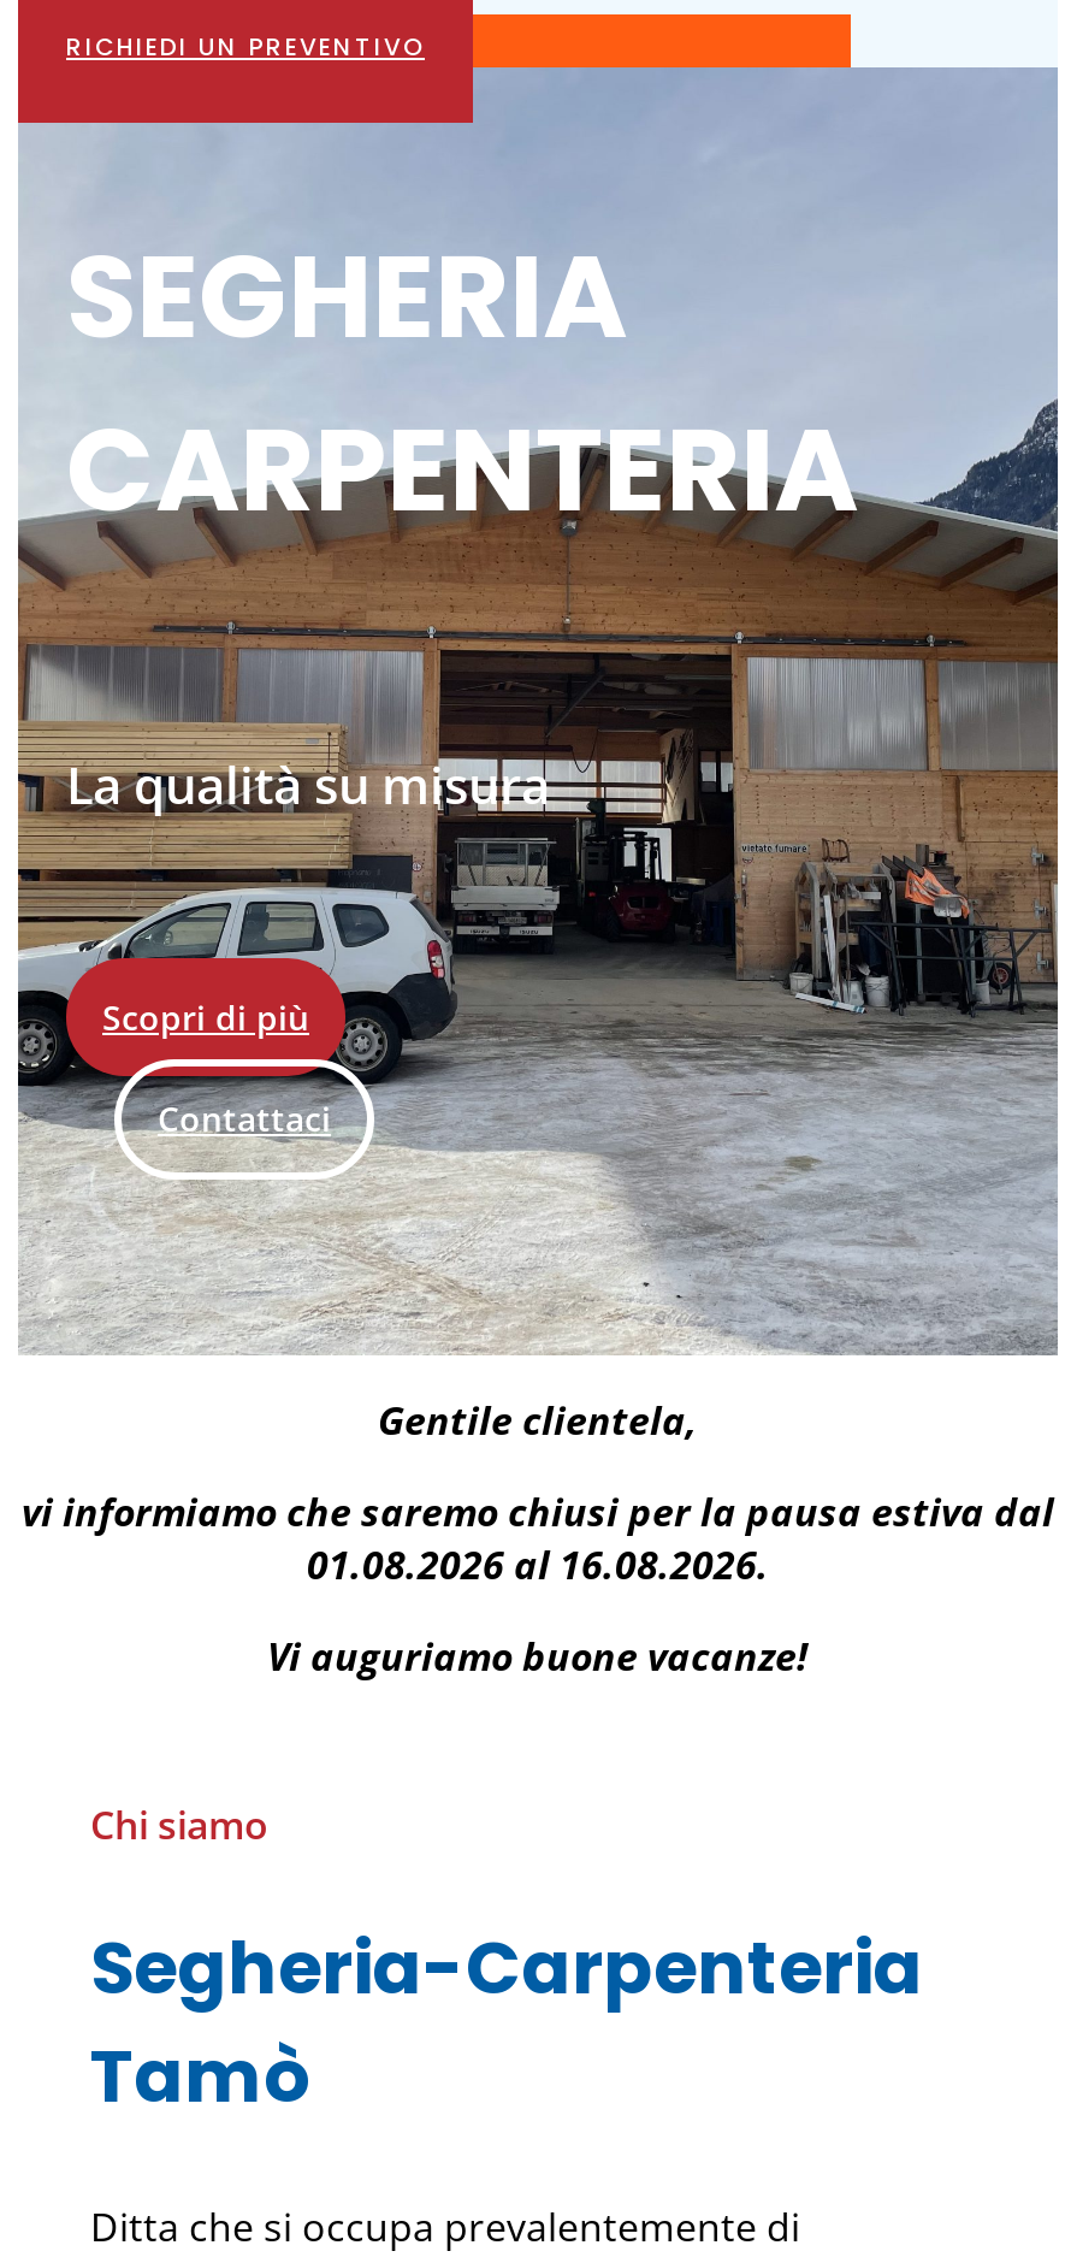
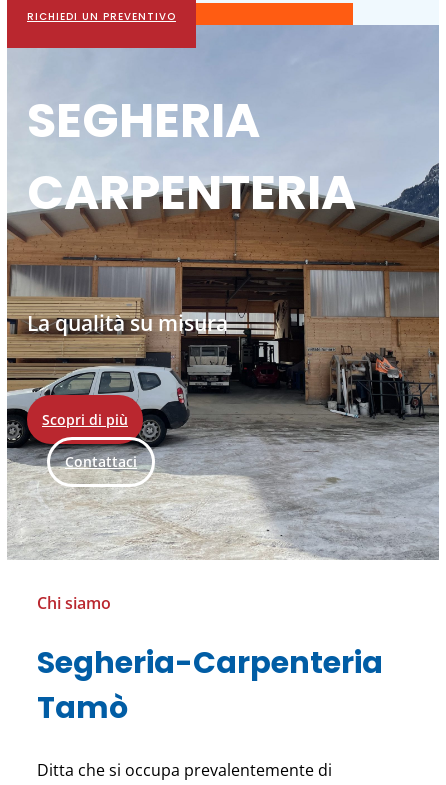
[22,1393,1054,1682] Gentile clientela, | vi informiamo che saremo chiusi per la pausa estiva dal | 01.08.2026 al 16.08.2026. | Vi auguriamo buone vacanze! -> none

